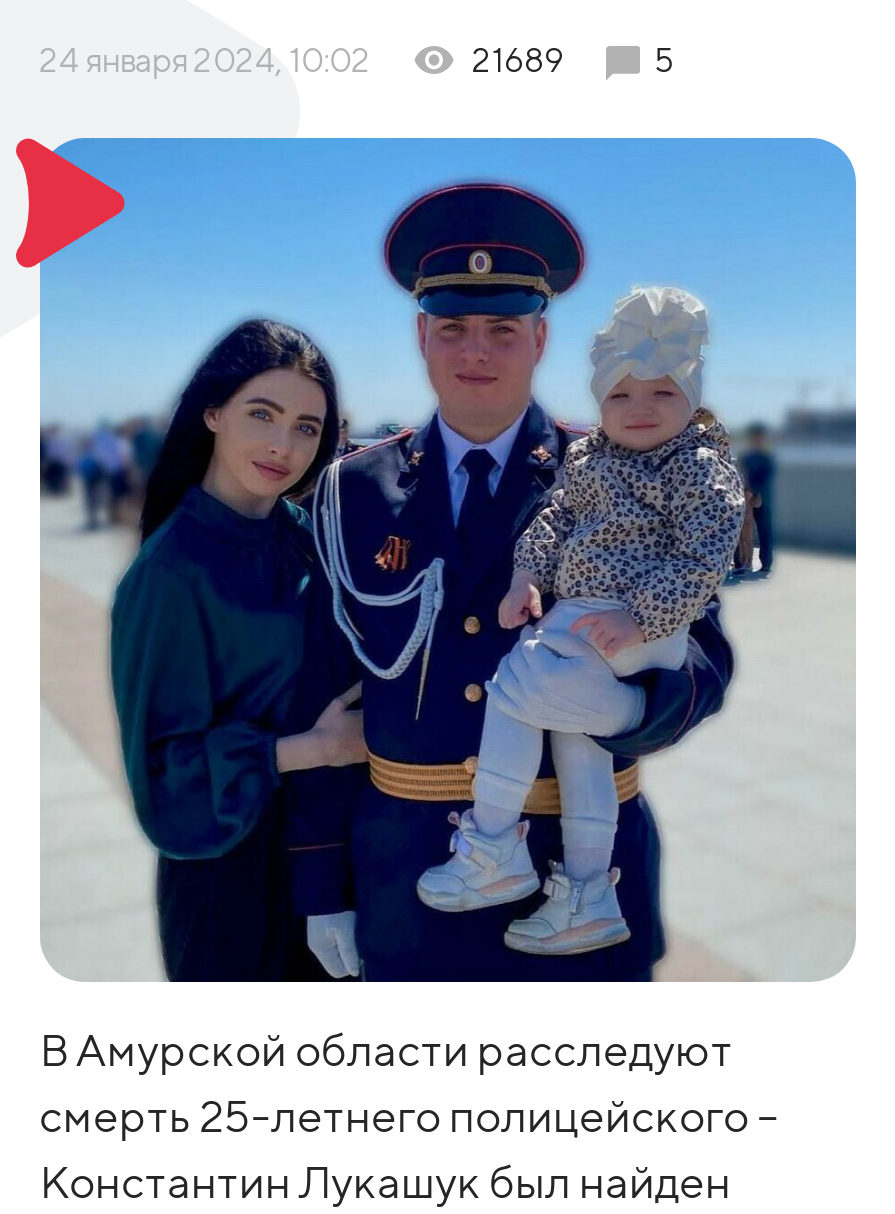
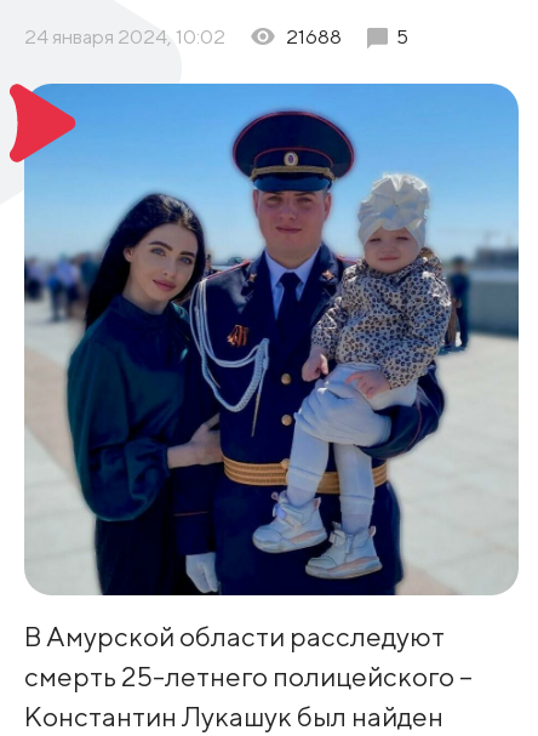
[472,40,564,80] 21689 -> [286,24,342,49] 21688

